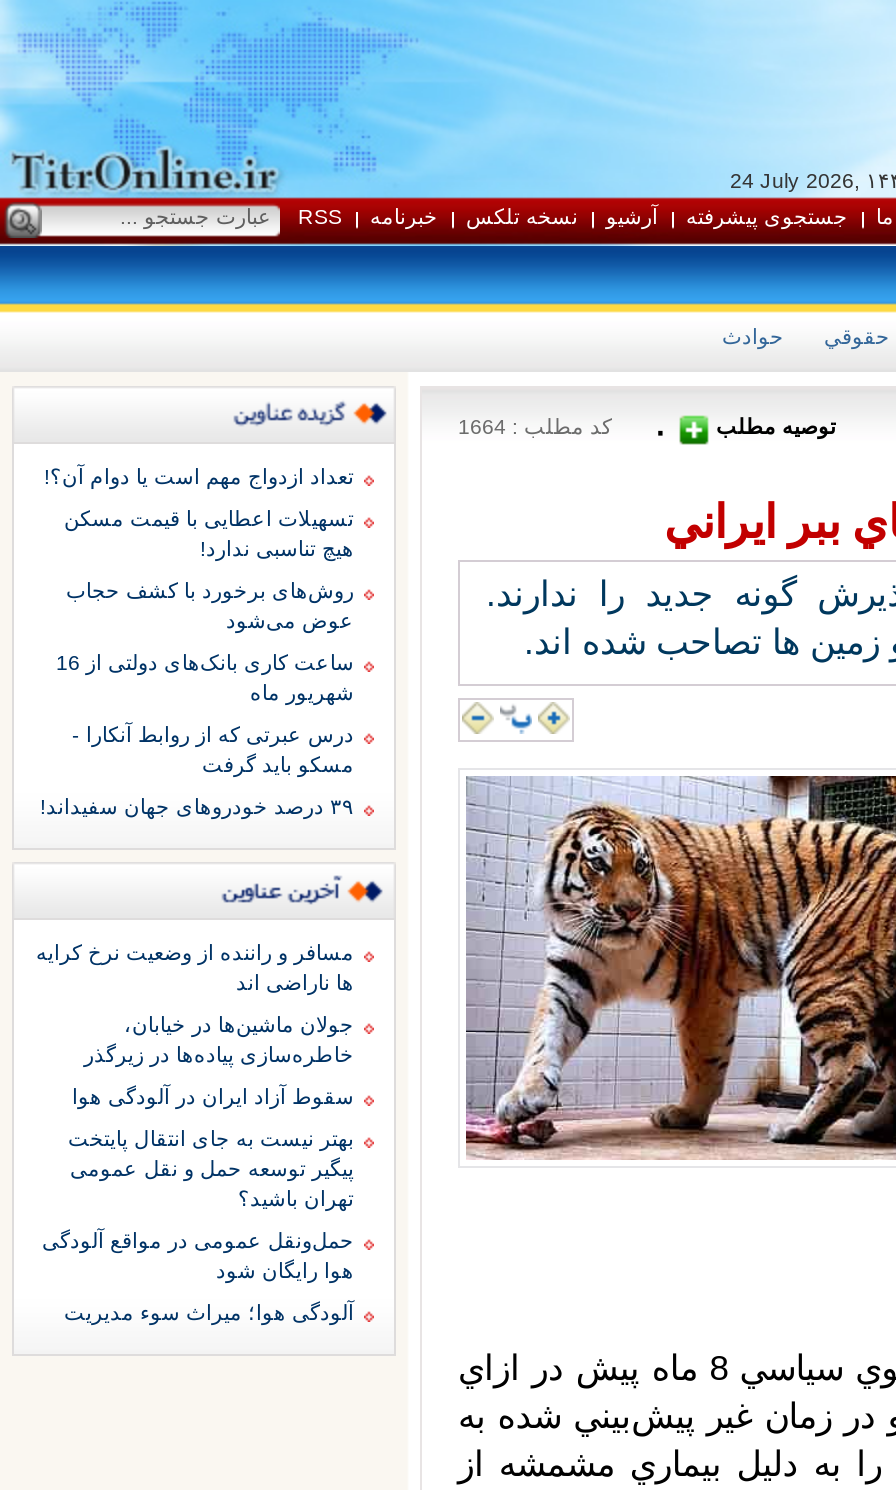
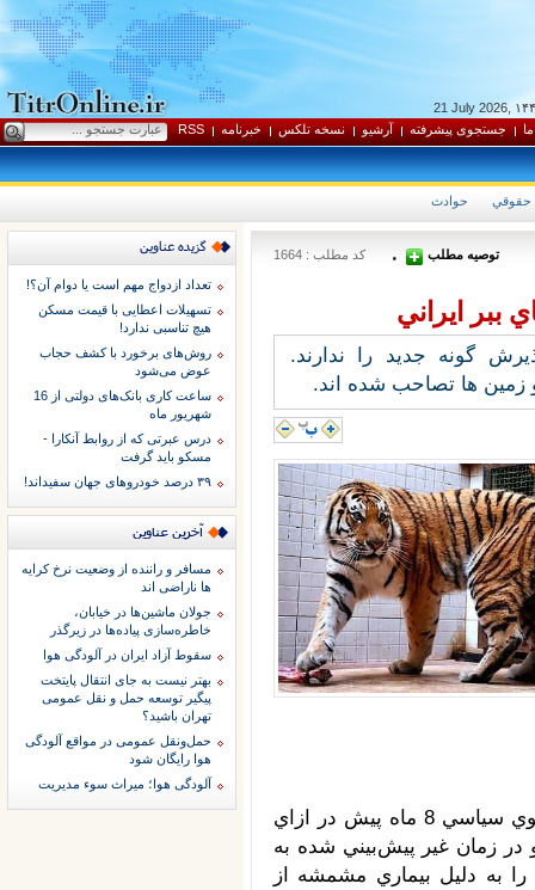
[730,168,854,192] 24 July 2026 -> [433,100,508,115] 21 July 2026

